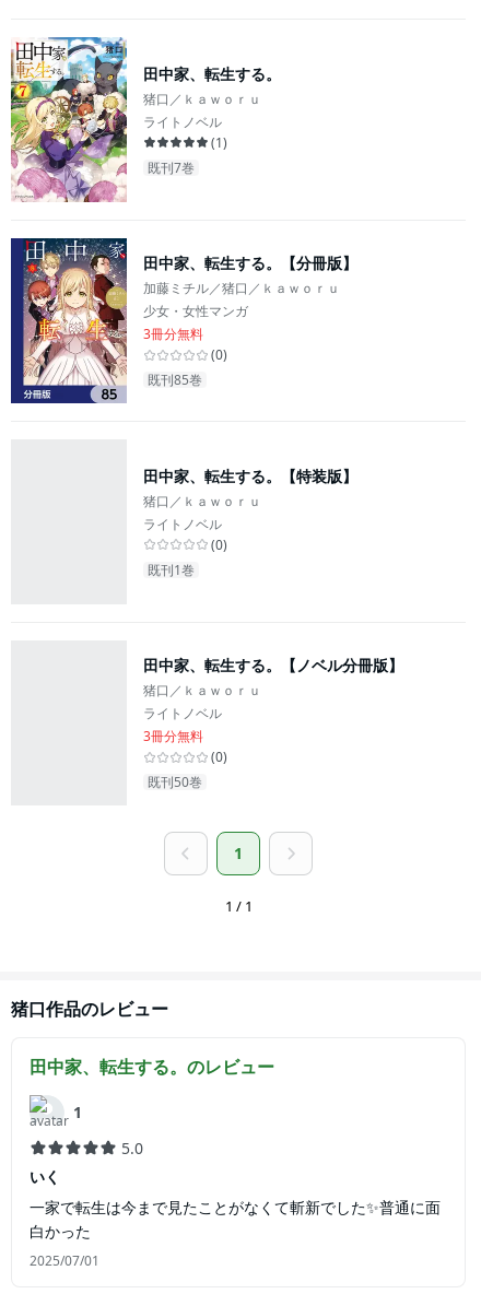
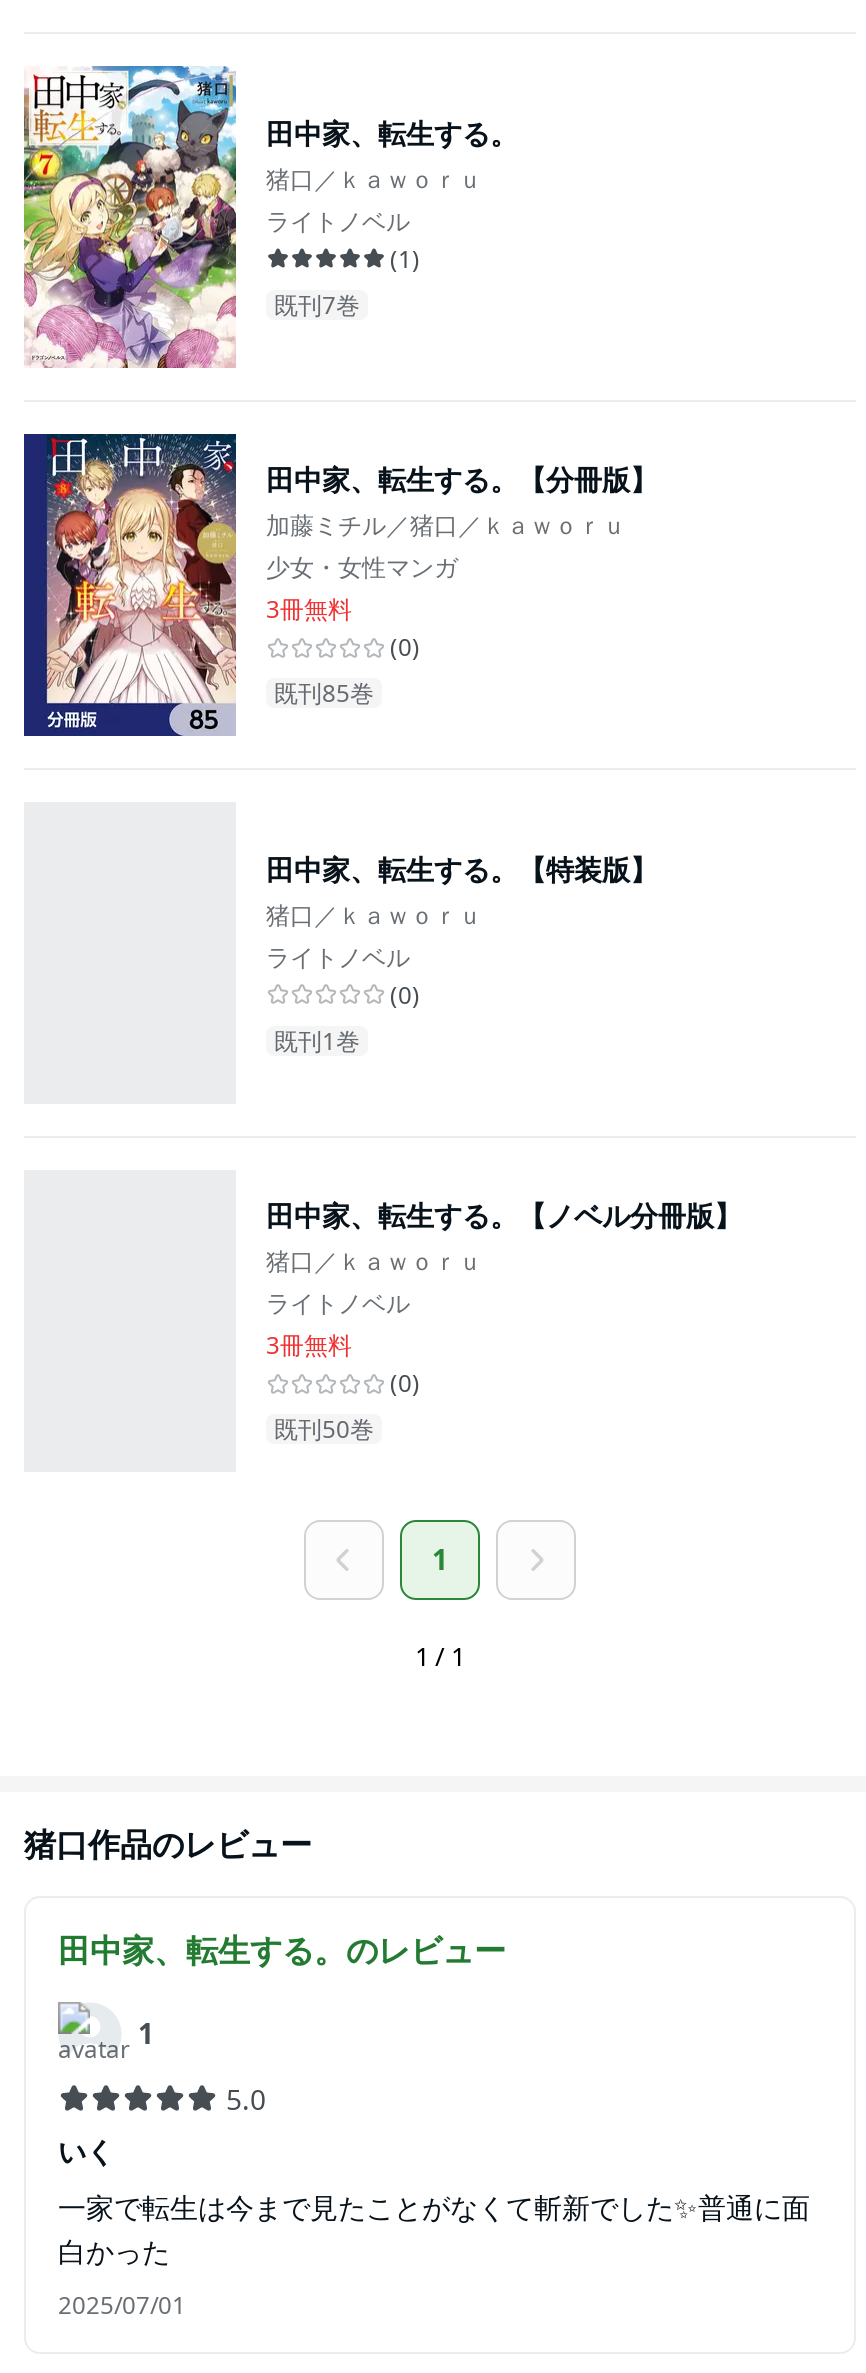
[143,325,203,343] 3冊分無料 -> [266,592,352,626] 3冊無料
[143,727,203,745] 3冊分無料 -> [266,1328,352,1362] 3冊無料

